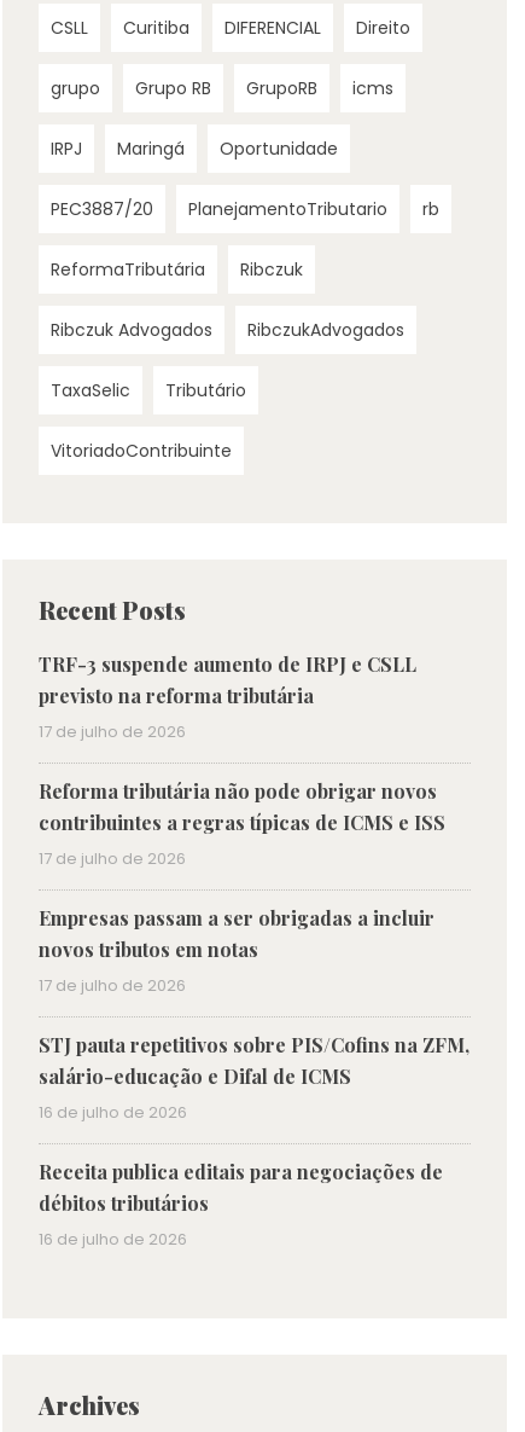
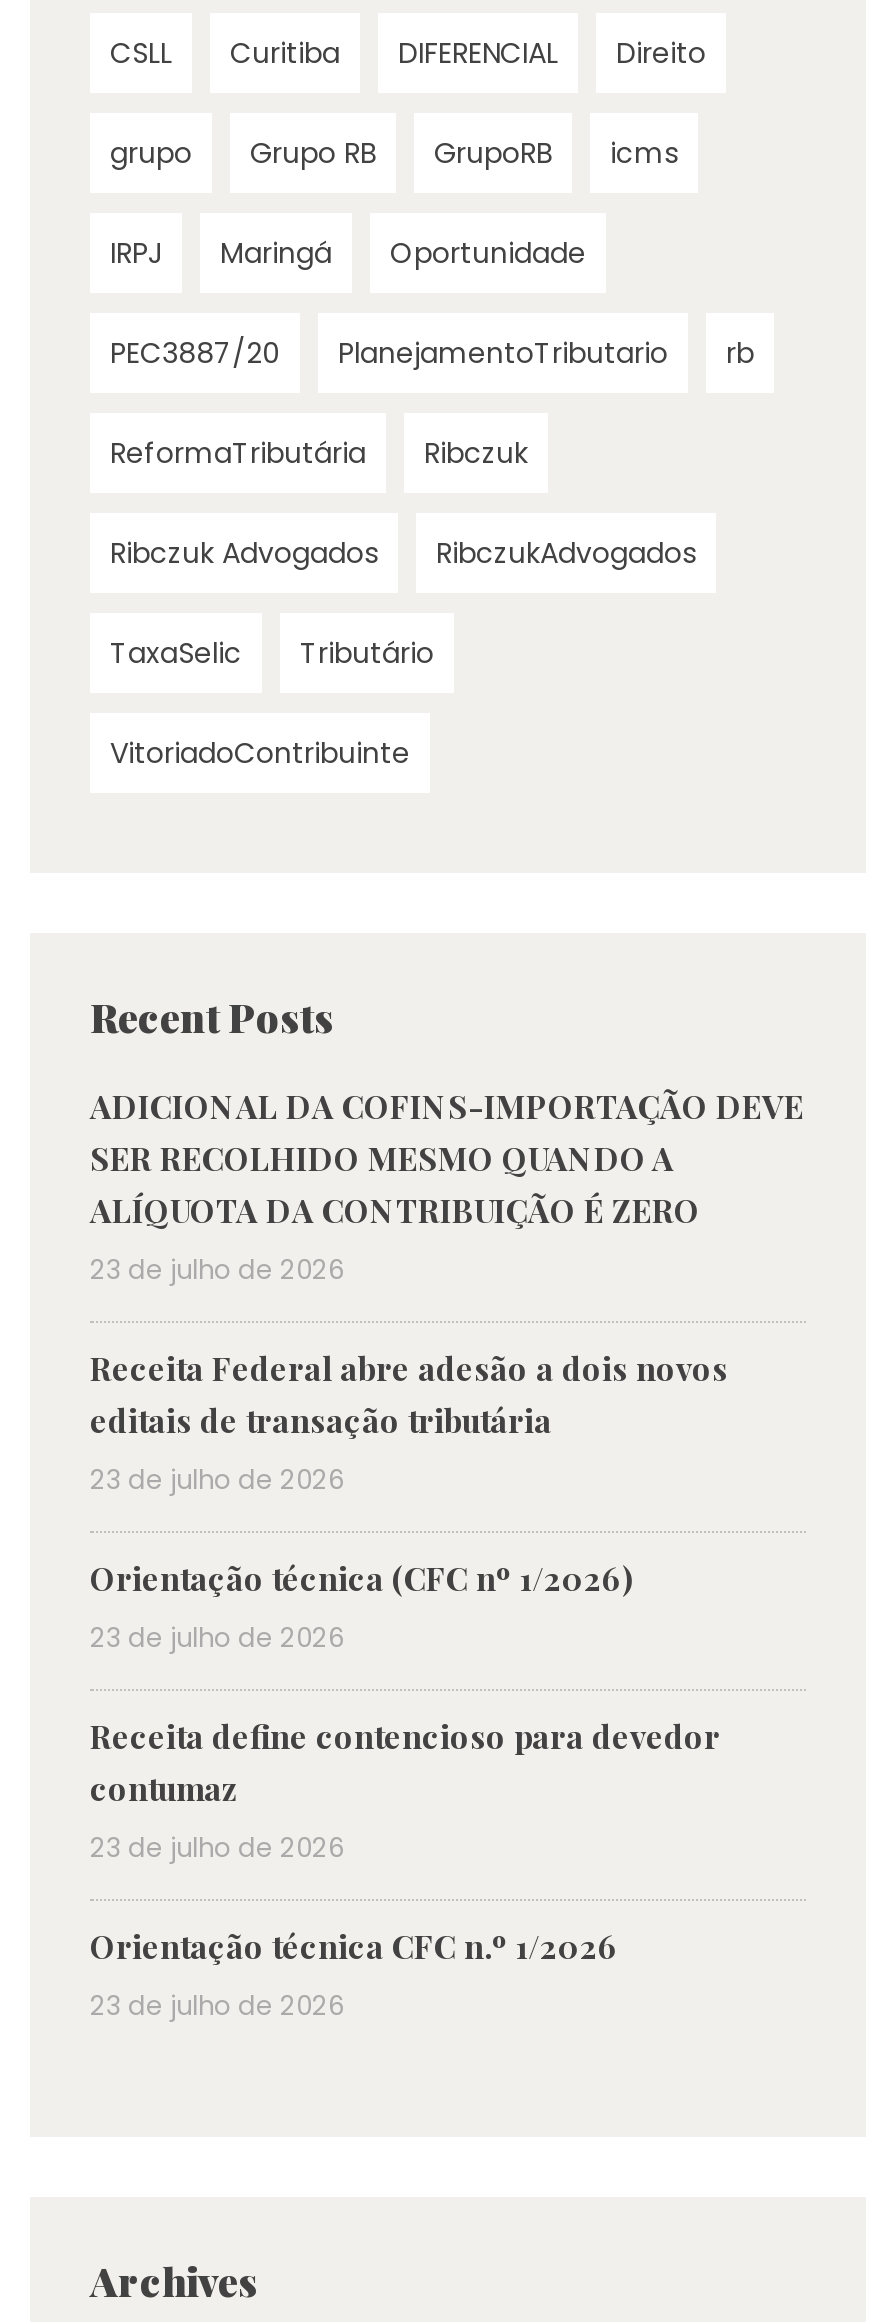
[39,651,416,708] TRF-3 suspende aumento de IRPJ e CSLL | previsto na reforma tributária -> [90,1084,804,1230] ADICIONAL DA COFINS-IMPORTAÇÃO DEVE | SER RECOLHIDO MESMO QUANDO A | ALÍQUOTA DA CONTRIBUIÇÃO É ZERO
[39,720,186,743] 17 de julho de 2026 -> [90,1250,344,1288] 23 de julho de 2026
[39,778,445,835] Reforma tributária não pode obrigar novos | contribuintes a regras típicas de ICMS e ISS -> [90,1346,728,1440] Receita Federal abre adesão a dois novos | editais de transação tributária
[39,847,186,870] 17 de julho de 2026 -> [90,1460,344,1498] 23 de julho de 2026
[39,905,434,962] Empresas passam a ser obrigadas a incluir | novos tributos em notas -> [90,1556,632,1598] Orientação técnica (CFC nº 1/2026)
[39,974,186,997] 17 de julho de 2026 -> [90,1618,344,1656] 23 de julho de 2026
[39,1032,469,1088] STJ pauta repetitivos sobre PIS/Cofins na ZFM, | salário-educação e Difal de ICMS -> [90,1714,720,1808] Receita define contencioso para devedor | contumaz
[39,1101,187,1123] 16 de julho de 2026 -> [90,1828,344,1866] 23 de julho de 2026
[39,1159,443,1215] Receita publica editais para negociações de | débitos tributários -> [90,1924,618,1966] Orientação técnica CFC n.º 1/2026
[39,1227,187,1250] 16 de julho de 2026 -> [90,1986,344,2024] 23 de julho de 2026

